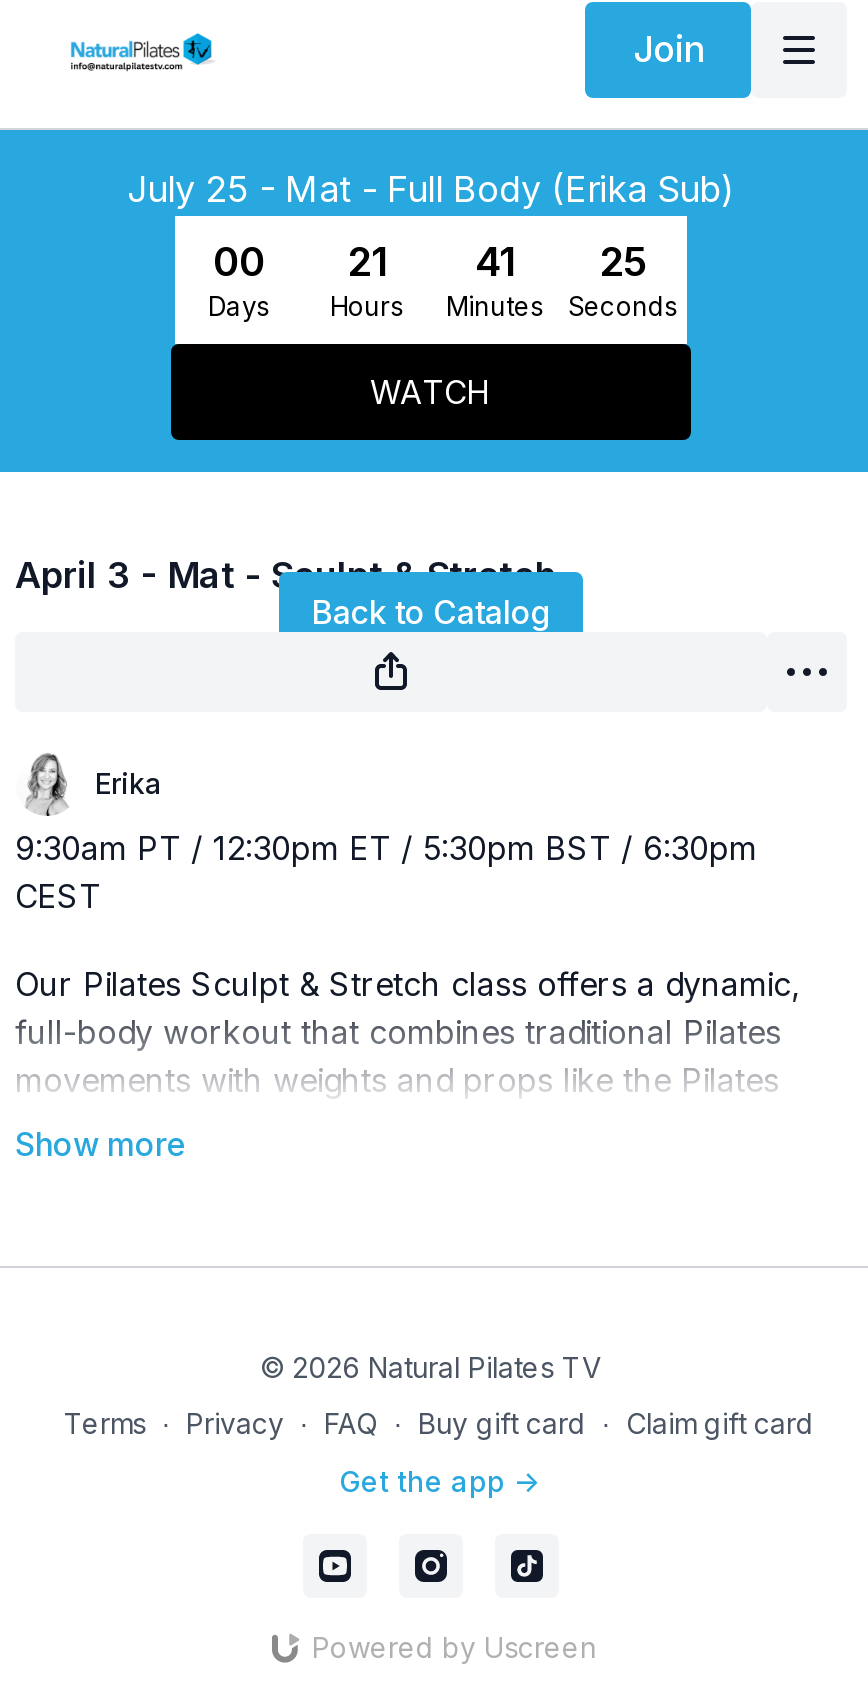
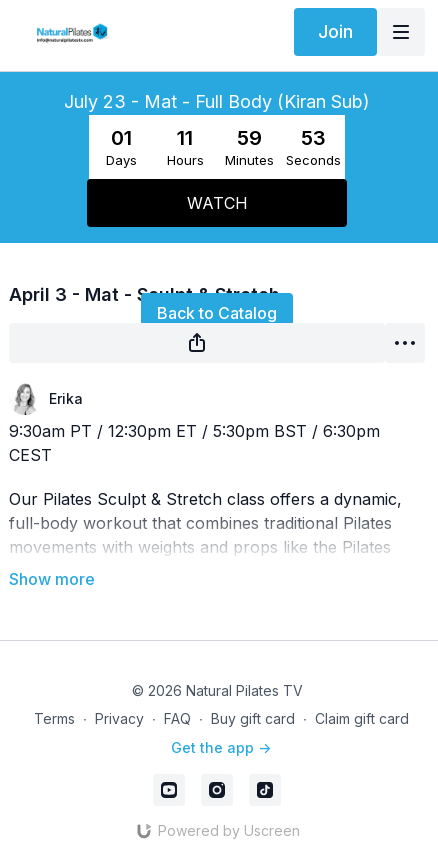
[127,168,735,210] July 25 - Mat - Full Body (Erika Sub) -> [64,91,370,112] July 23 - Mat - Full Body (Kiran Sub)
[213,237,265,285] 00 -> [110,125,131,149] 01
[347,237,387,285] 21 -> [177,125,193,149] 11
[475,237,515,285] 41 -> [236,125,261,149] 59
[599,237,647,285] 25 -> [300,125,325,149] 53

